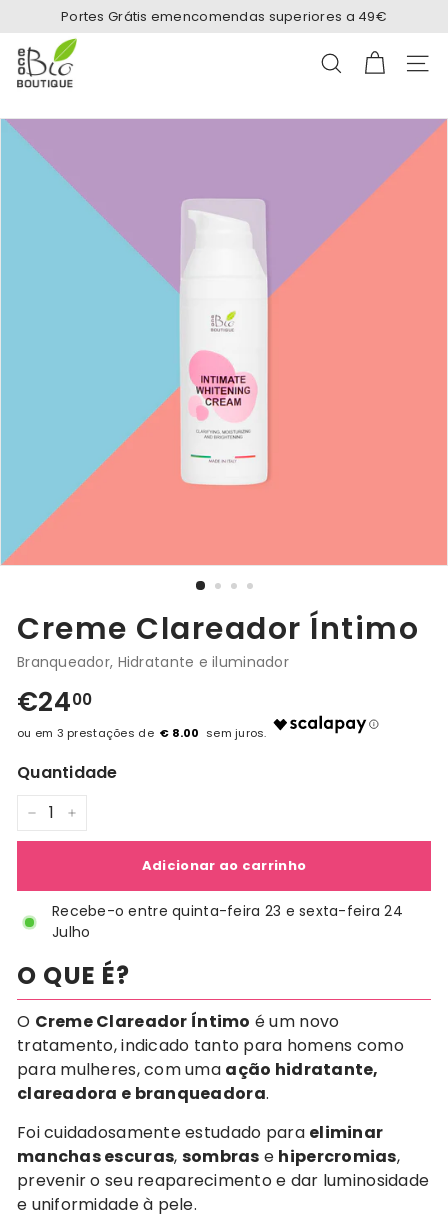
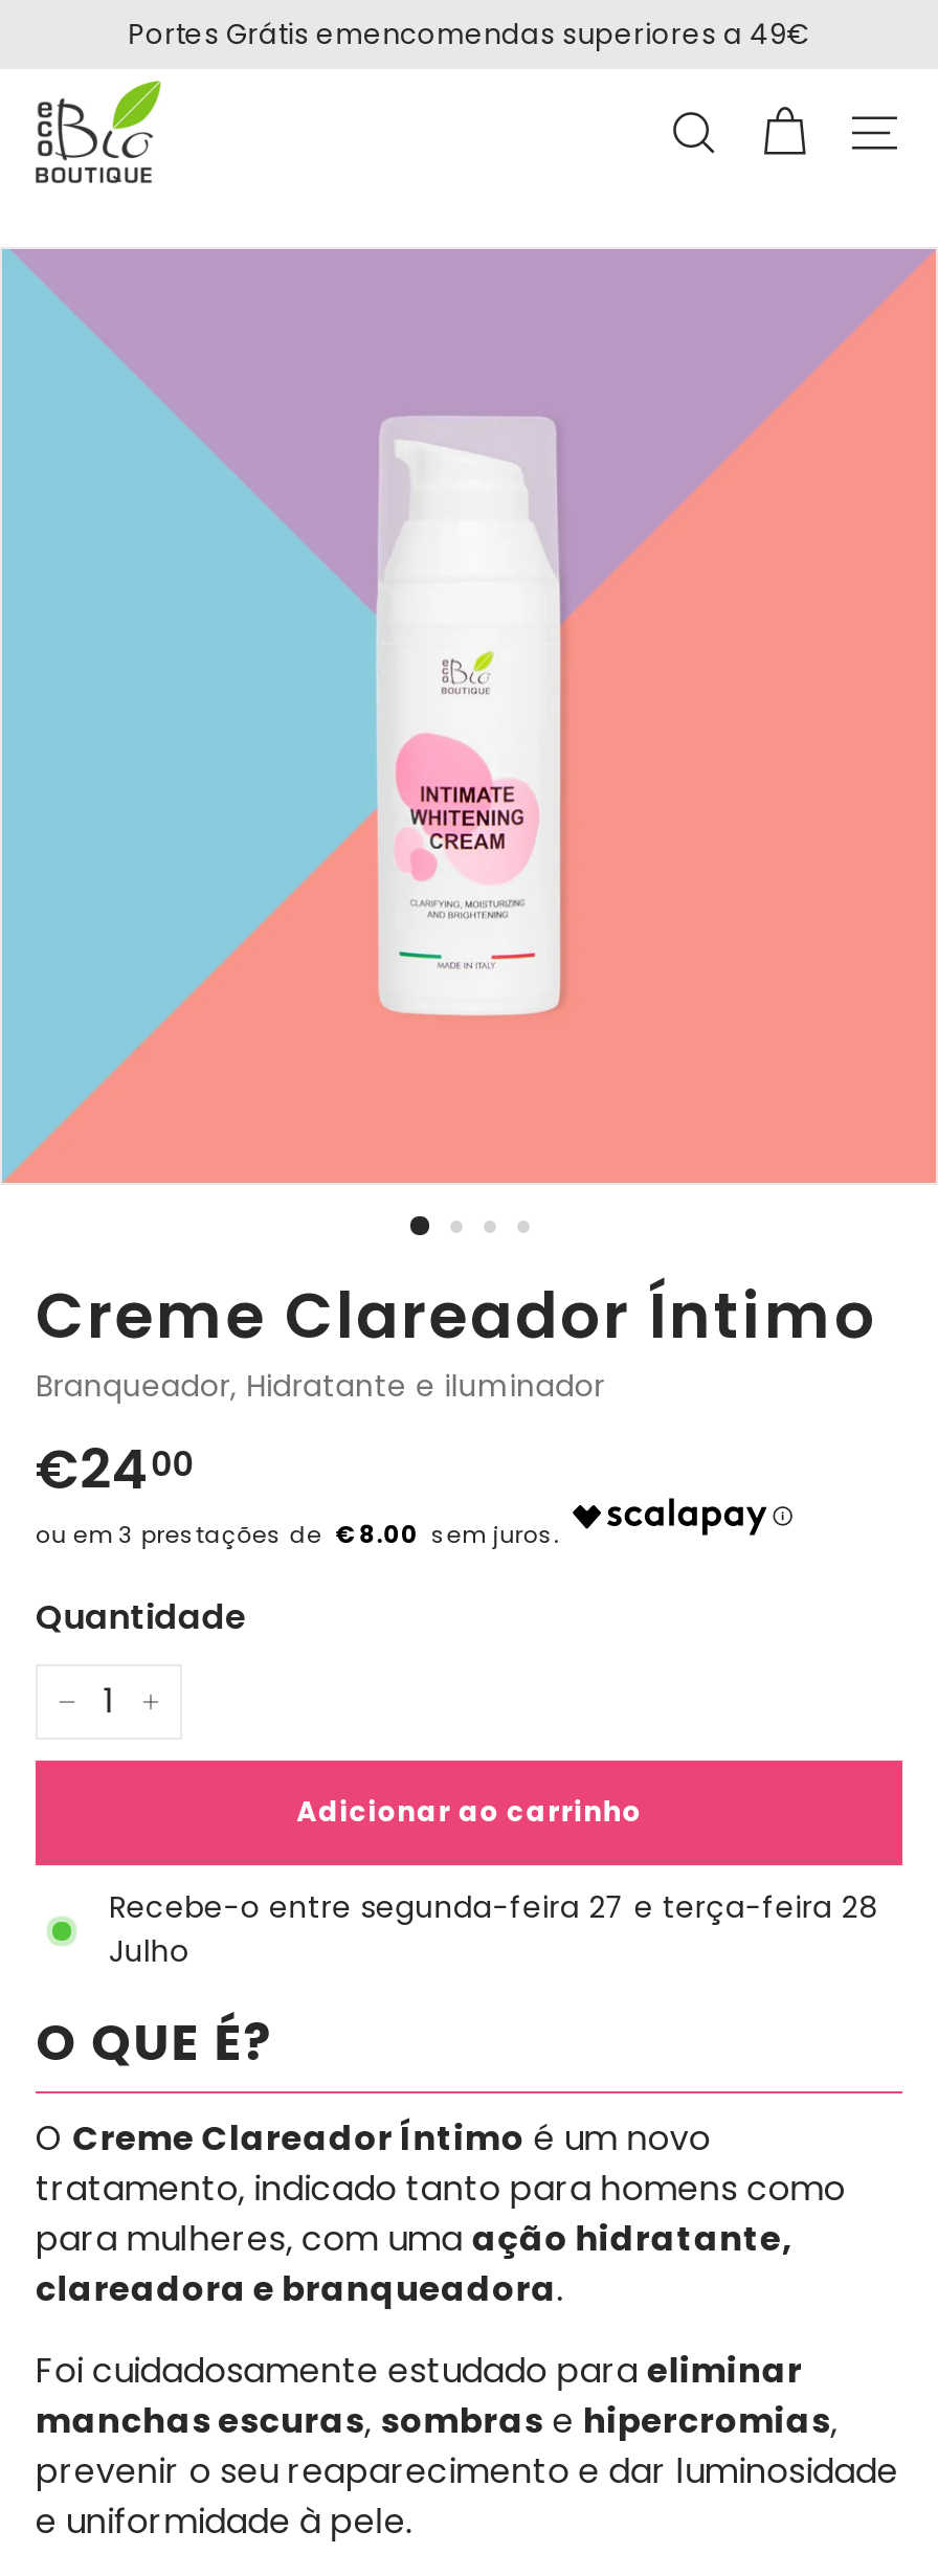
[52,901,403,921] Recebe-o entre quinta-feira 23 e sexta-feira 24 -> [109,1886,878,1928] Recebe-o entre segunda-feira 27 e terça-feira 28

